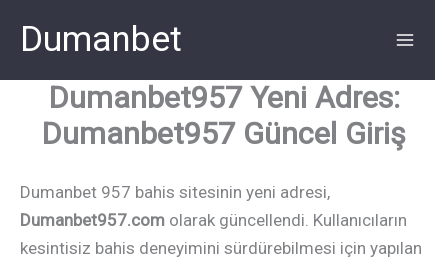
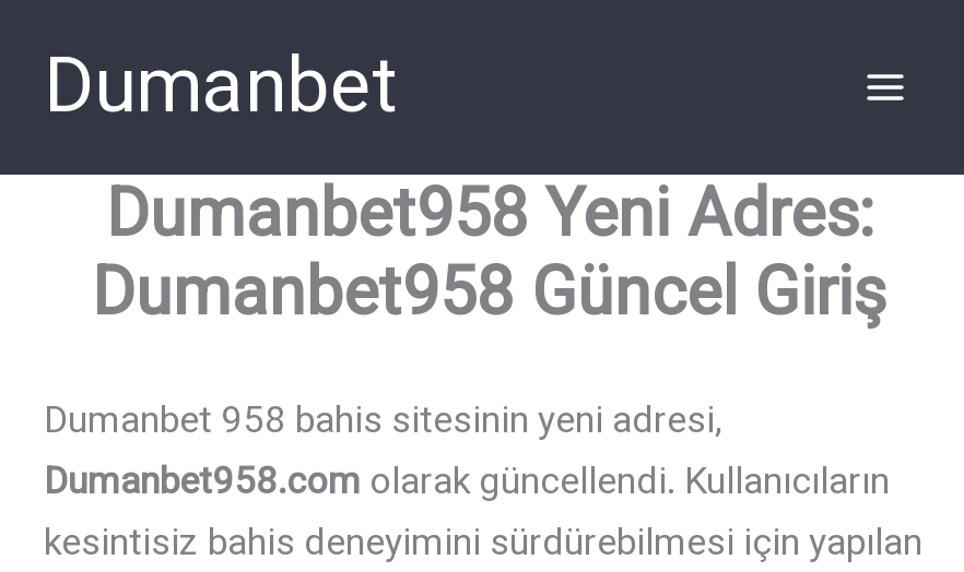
[48,80,399,115] Dumanbet957 Yeni Adres: -> [106,175,873,251] Dumanbet958 Yeni Adres:
[42,116,406,151] Dumanbet957 Güncel Giriş -> [92,253,887,330] Dumanbet958 Güncel Giriş
[20,181,330,201] Dumanbet 957 bahis sitesinin yeni adresi, -> [44,396,721,440] Dumanbet 958 bahis sitesinin yeni adresi,
[20,209,407,229] Dumanbet957.com olarak güncellendi. Kullanıcıların -> [44,457,890,501] Dumanbet958.com olarak güncellendi. Kullanıcıların

